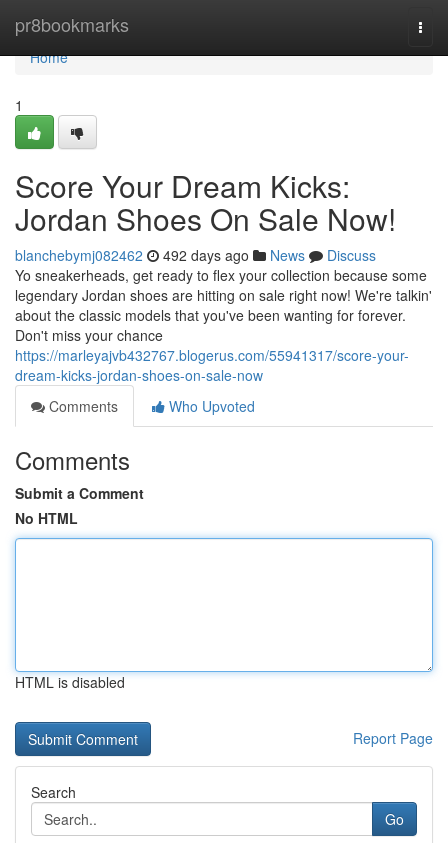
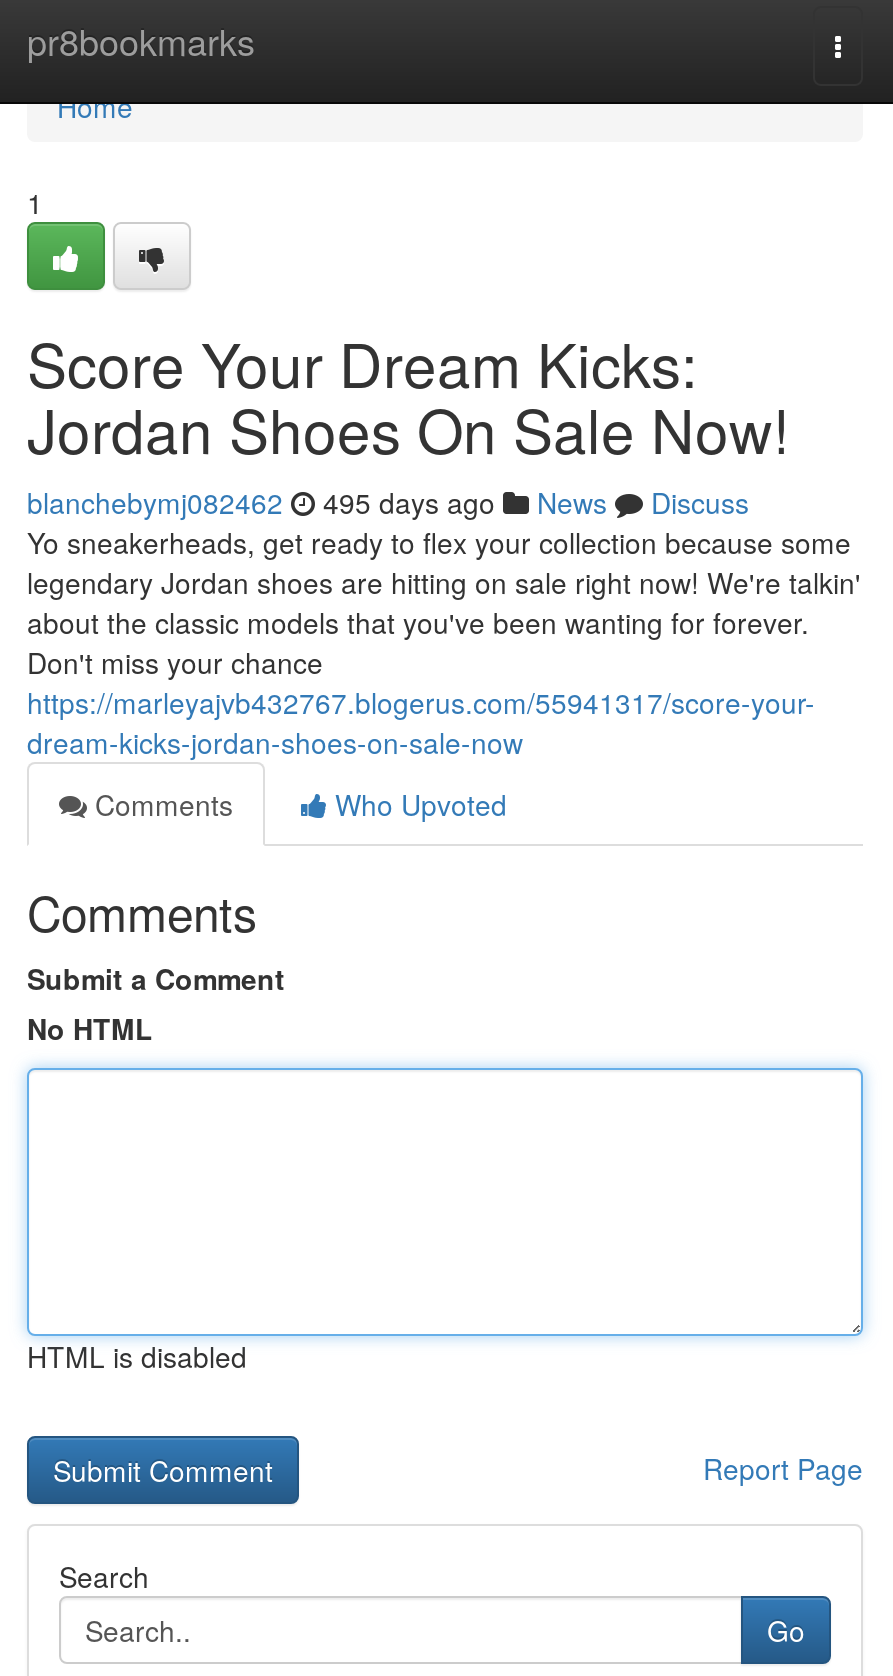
[15,245,376,265] blanchebymj082462 492 days ago News Discuss -> [27,482,749,522] blanchebymj082462 495 days ago News Discuss

